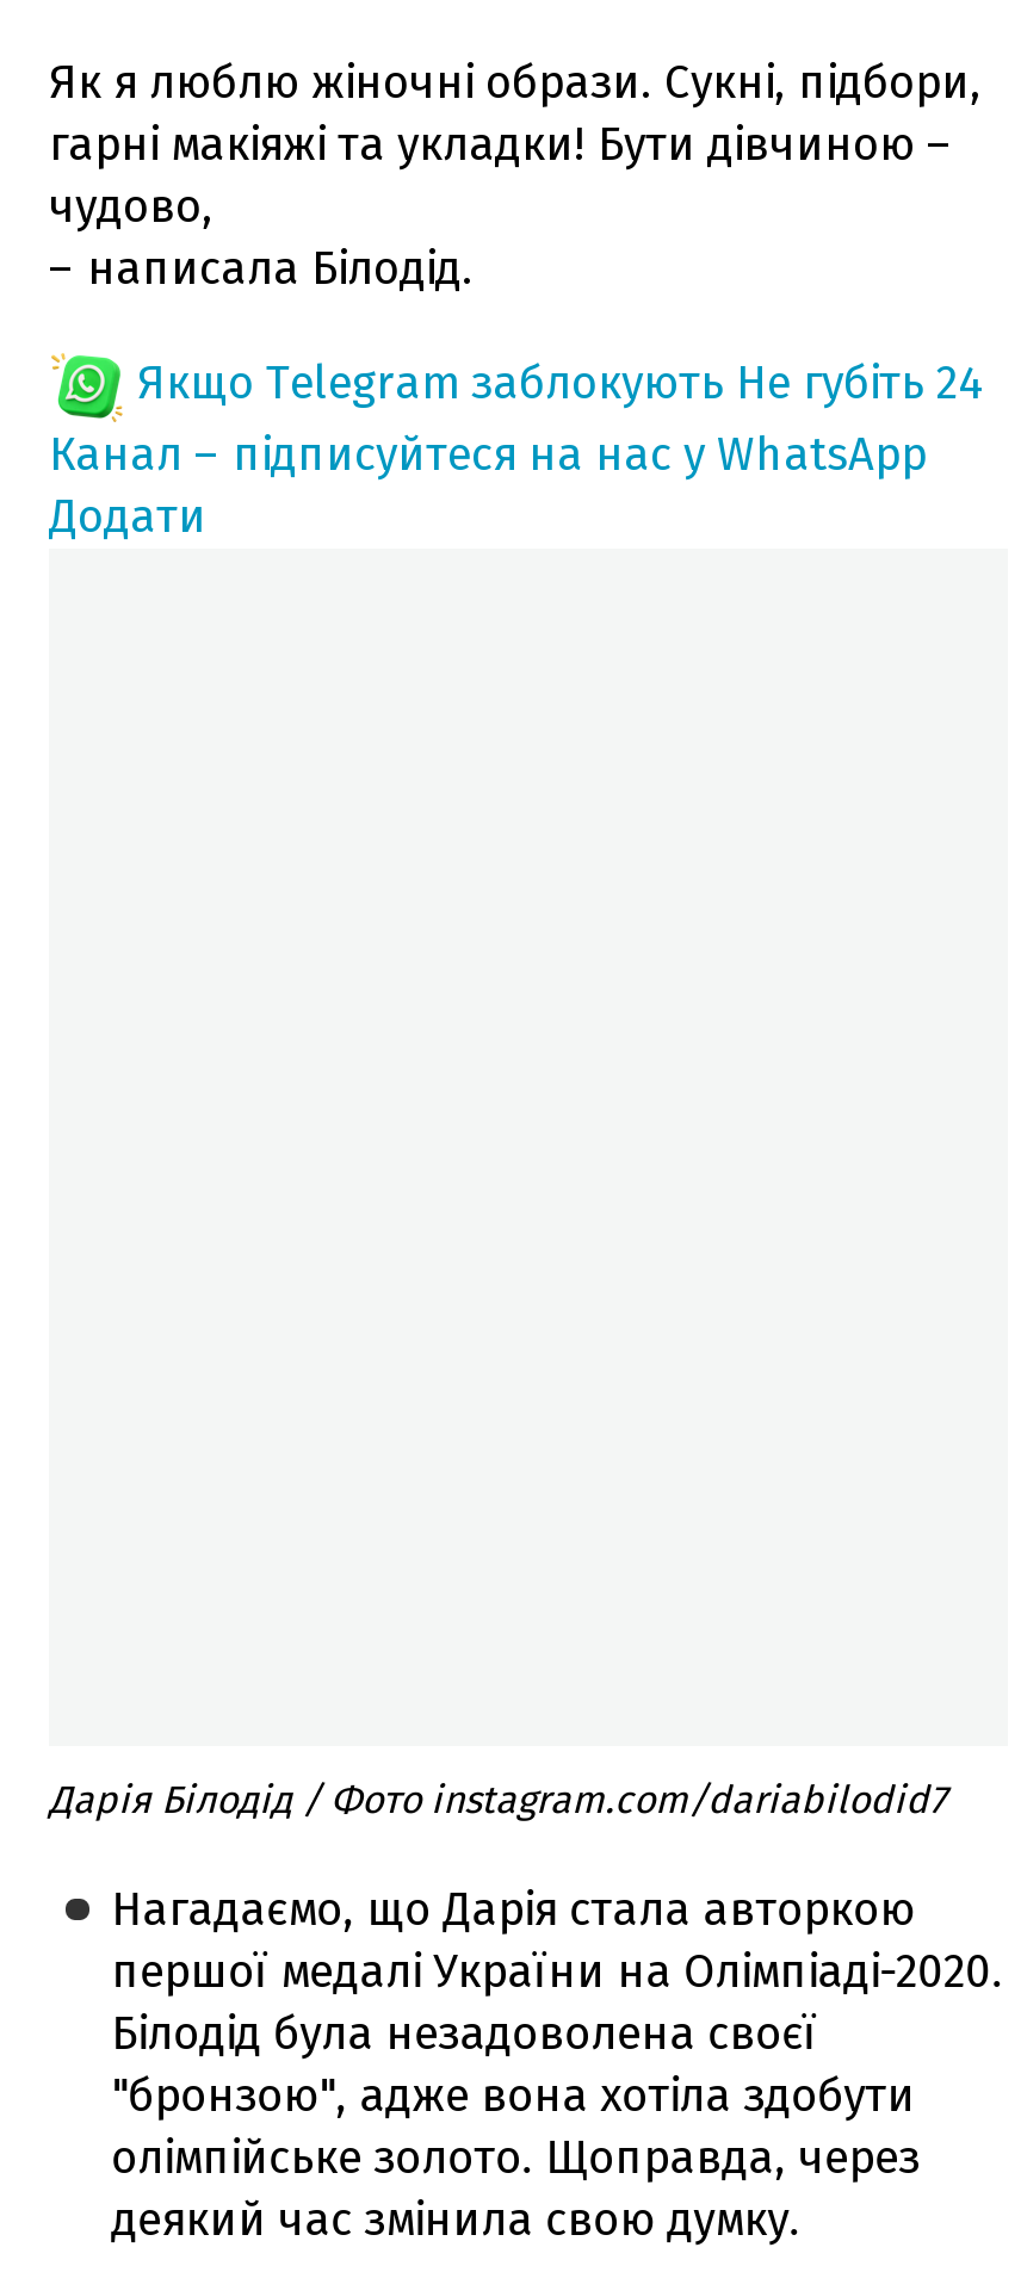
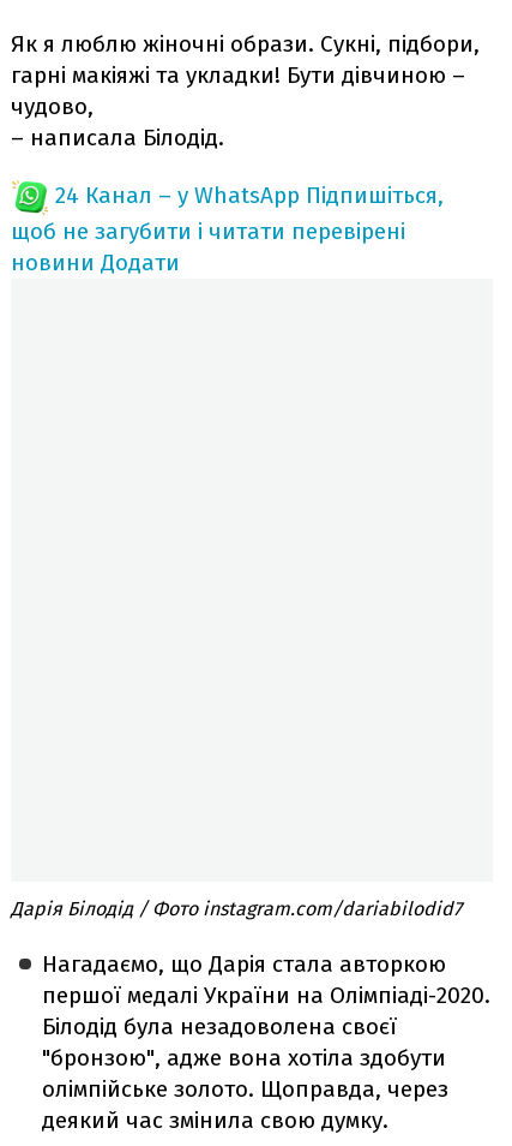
[49,354,984,543] Якщо Telegram заблокують Не губіть 24 | Канал – підписуйтеся на нас у WhatsApp | Додати -> [11,181,444,276] 24 Канал – у WhatsApp Підпишіться, | щоб не загубити і читати перевірені | новини Додати

